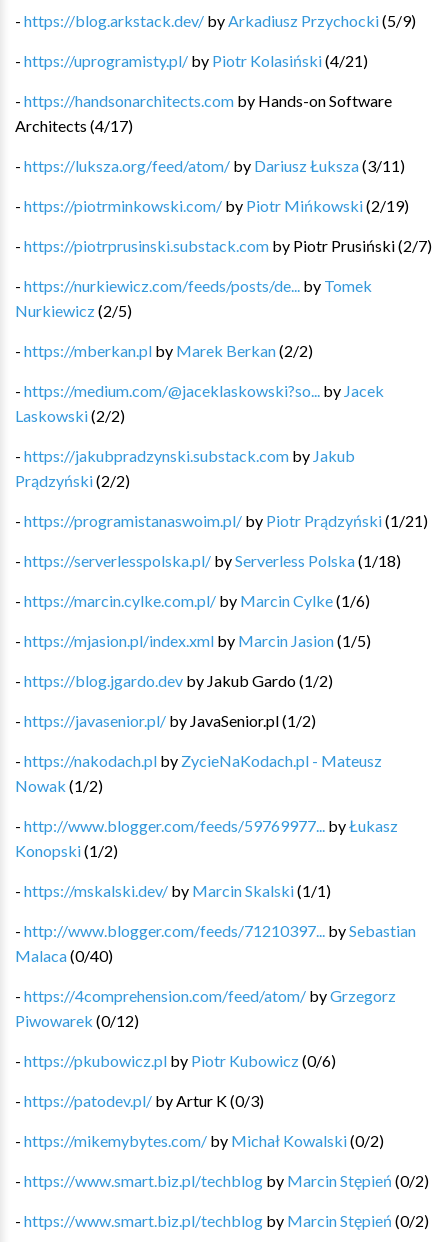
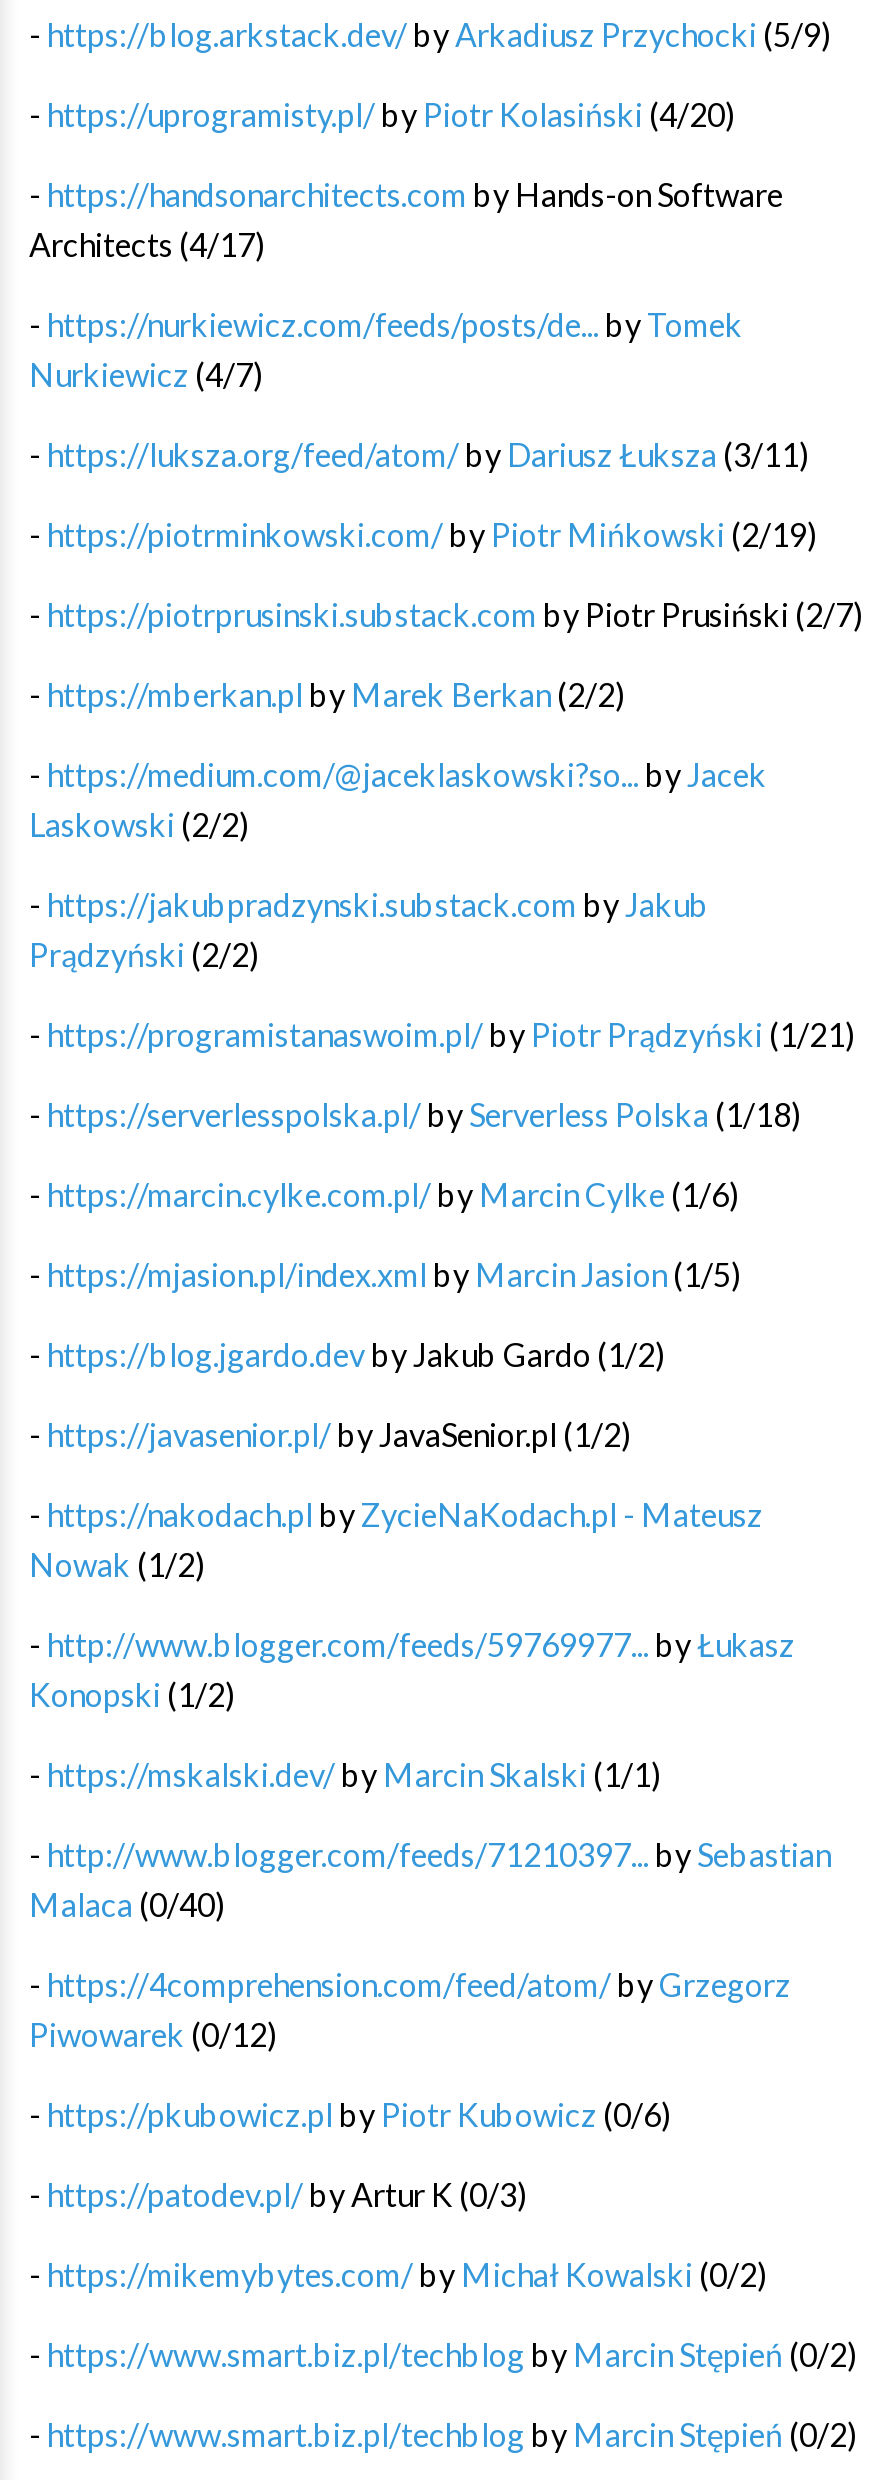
[15,50,368,69] - https://uprogramisty.pl/ by Piotr Kolasiński (4/21) -> [29,94,735,132] - https://uprogramisty.pl/ by Piotr Kolasiński (4/20)
none -> [29,354,263,392] Nurkiewicz (4/7)
moved [15,155,432,254] -> [29,434,863,632]: - https://luksza.org/feed/atom/ by Dariusz Łuksza (3/11) | - https://piotrminkowski.com/ by Piotr Mińkowski (2/19) | - https://piotrprusinski.substack.com by Piotr Prusiński (2/7)
moved [15,275,372,294] -> [29,304,743,342]: - https://nurkiewicz.com/feeds/posts/de... by Tomek
[15,300,132,319] Nurkiewicz (2/5) -> none

